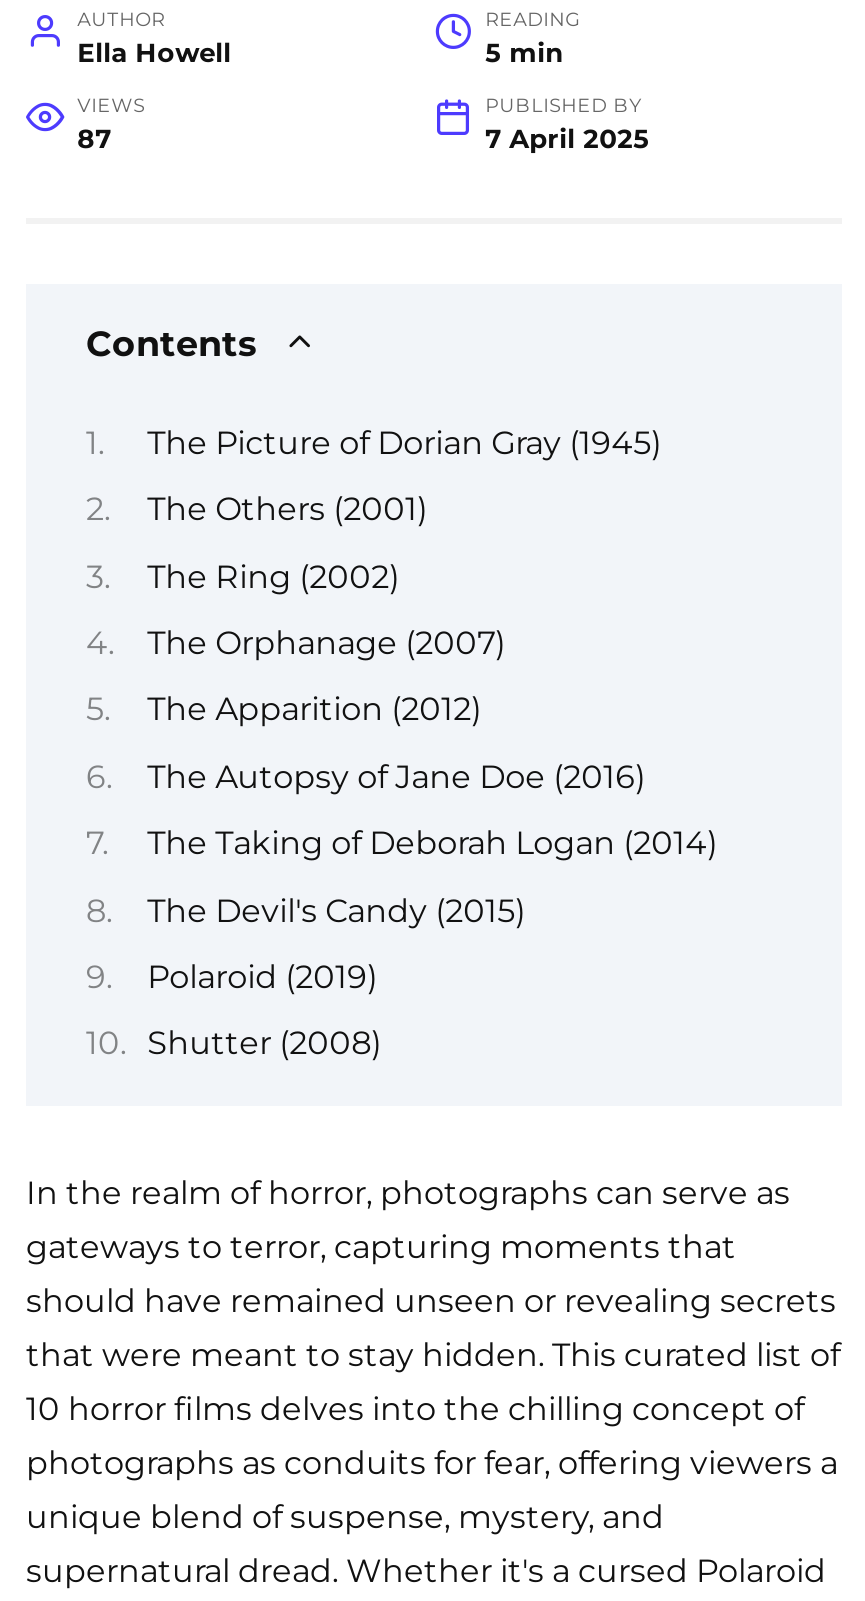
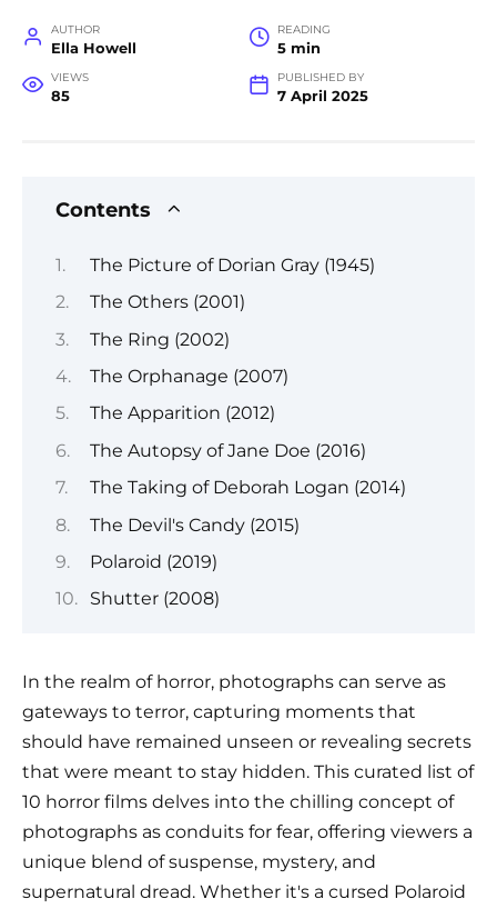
[77,125,111,155] 87 -> [51,88,69,105] 85

